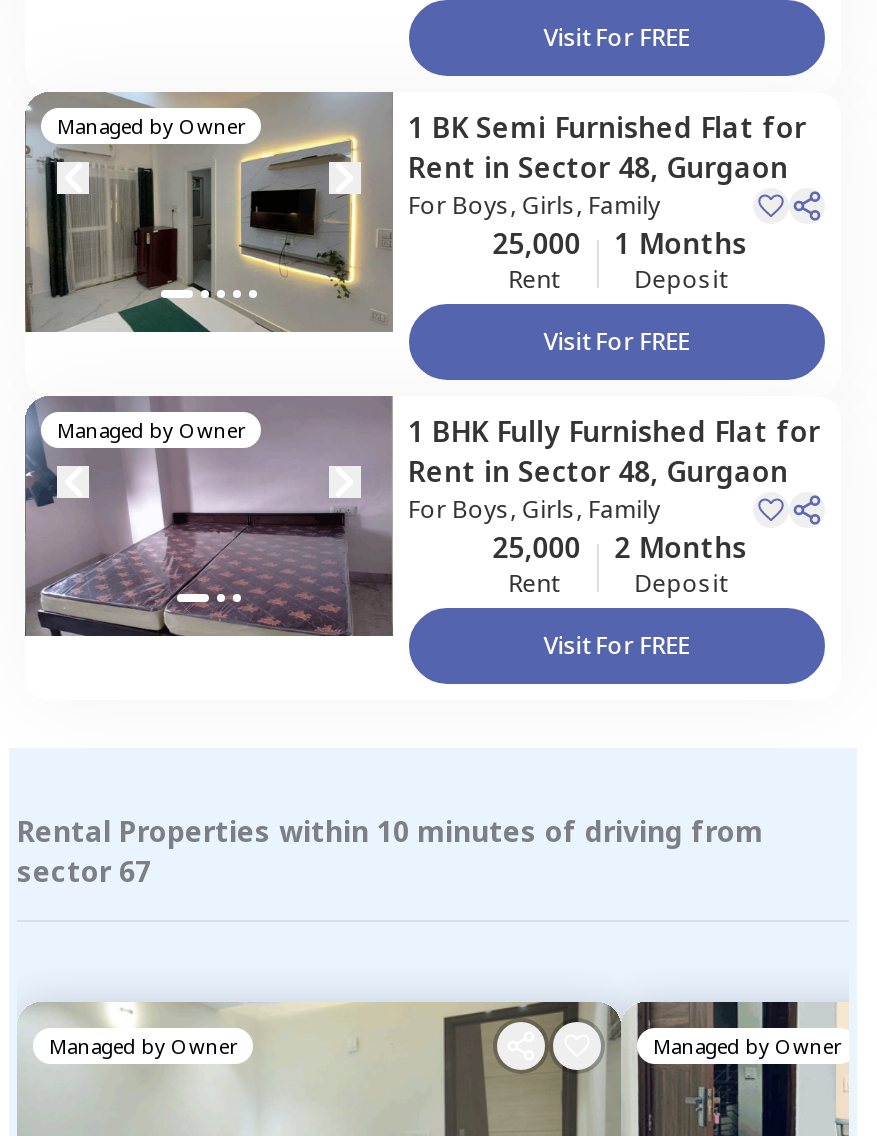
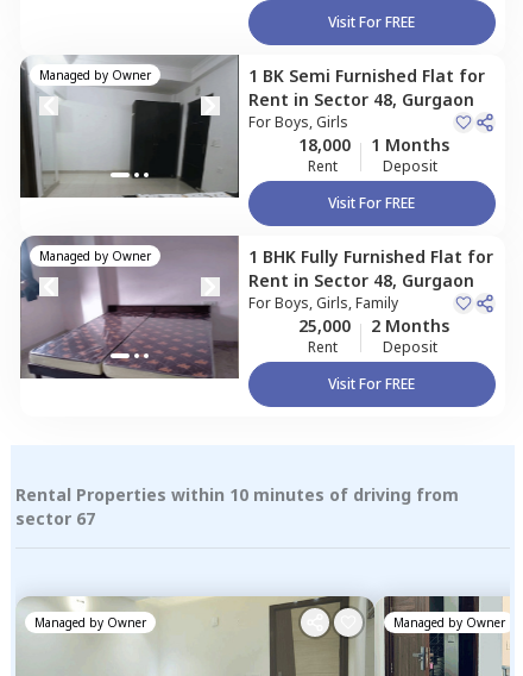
[25,90,660,332] [image] | For Boys, Girls, Family | 25,000 -> [20,55,350,198] [image] | For Boys, Girls | 18,000

